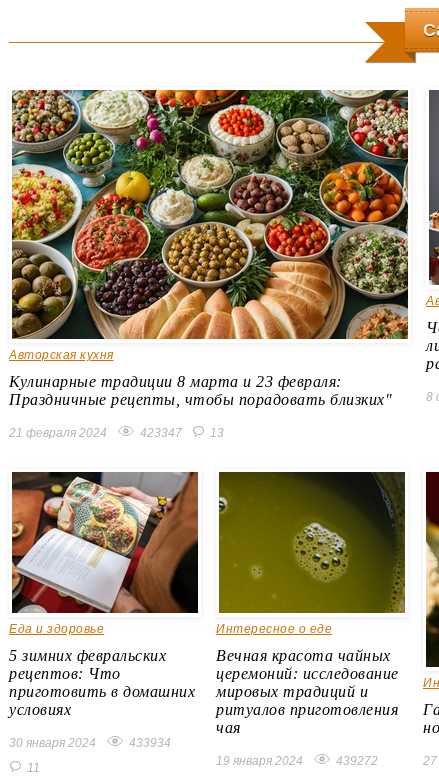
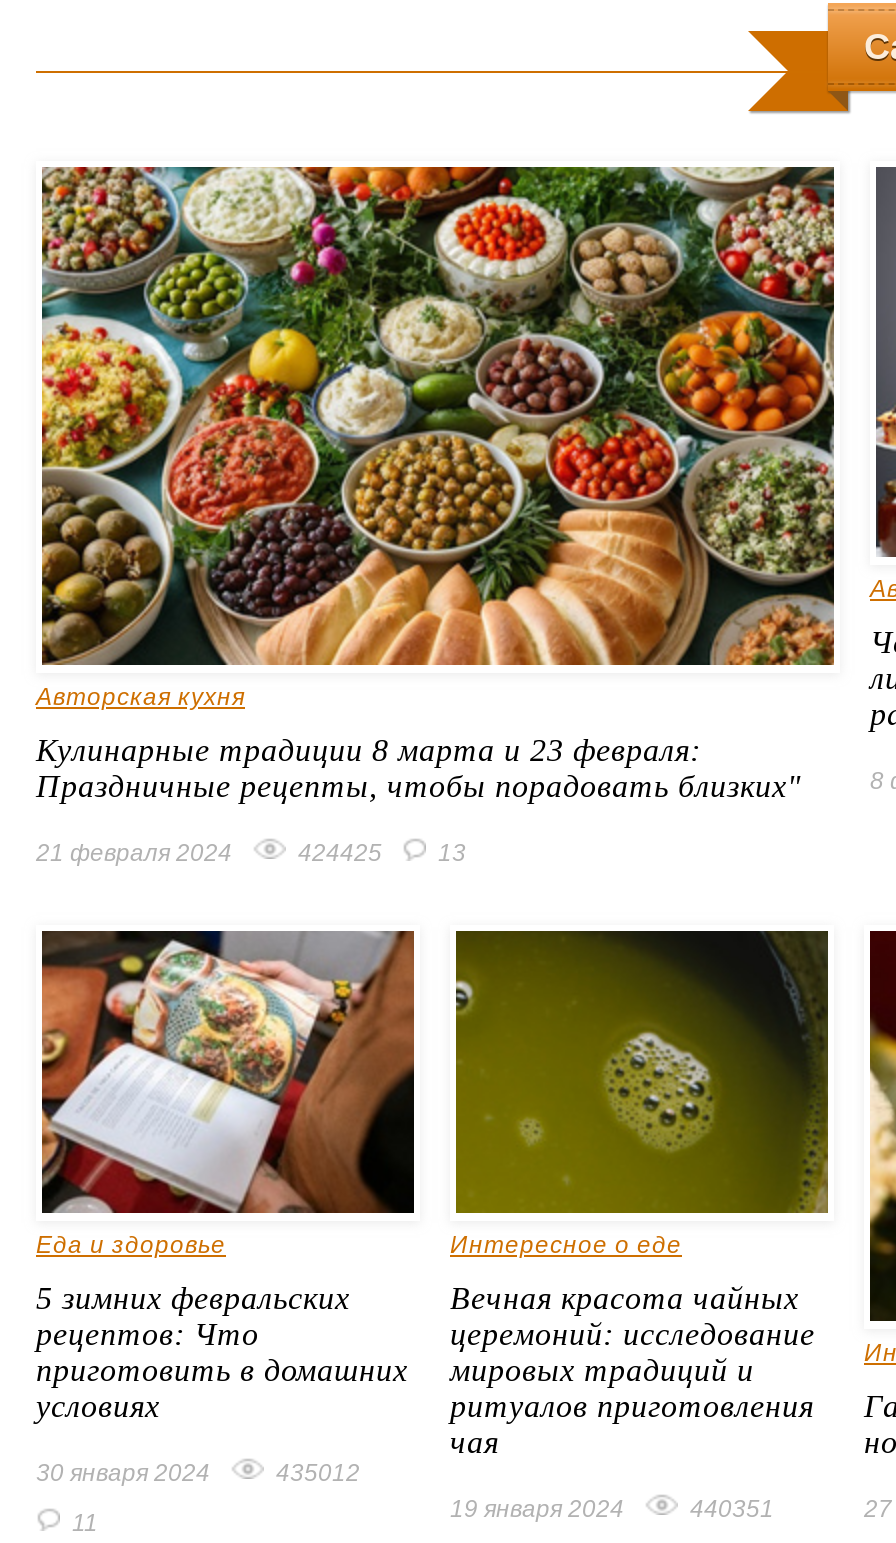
[140,426,224,440] 423347 13 -> [298,839,466,867] 424425 13
[129,736,171,750] 433934 -> [276,1459,360,1487] 435012
[336,754,378,768] 439272 -> [690,1495,774,1523] 440351

